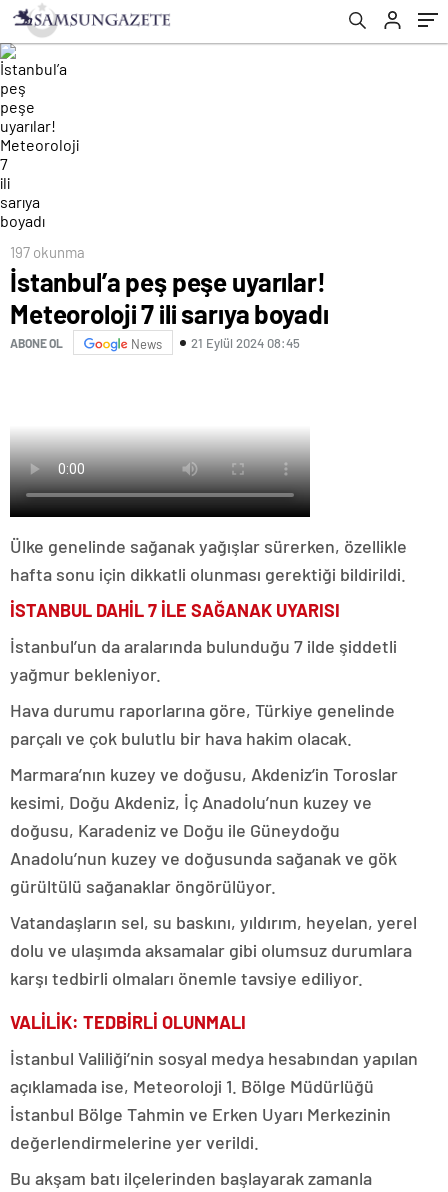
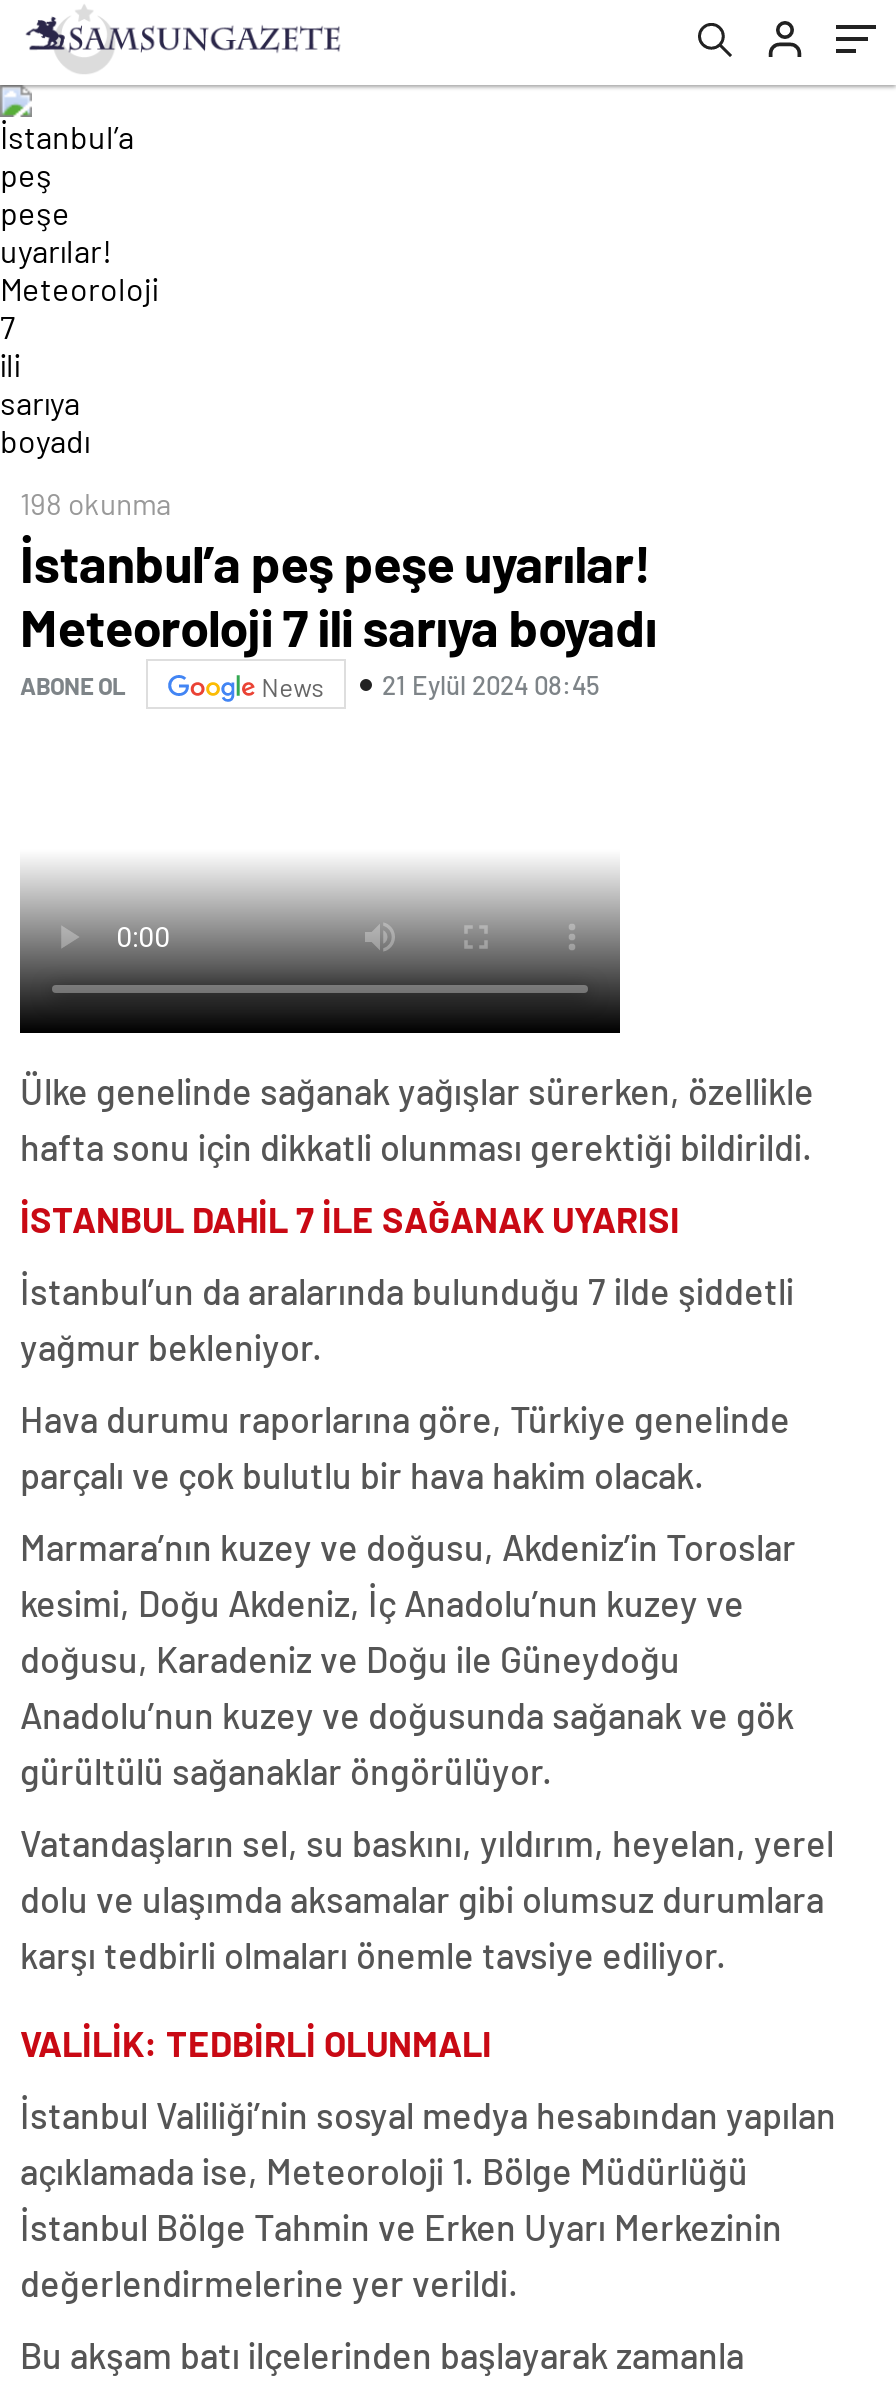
[10,243,85,261] 197 okunma -> [20,485,172,521] 198 okunma

